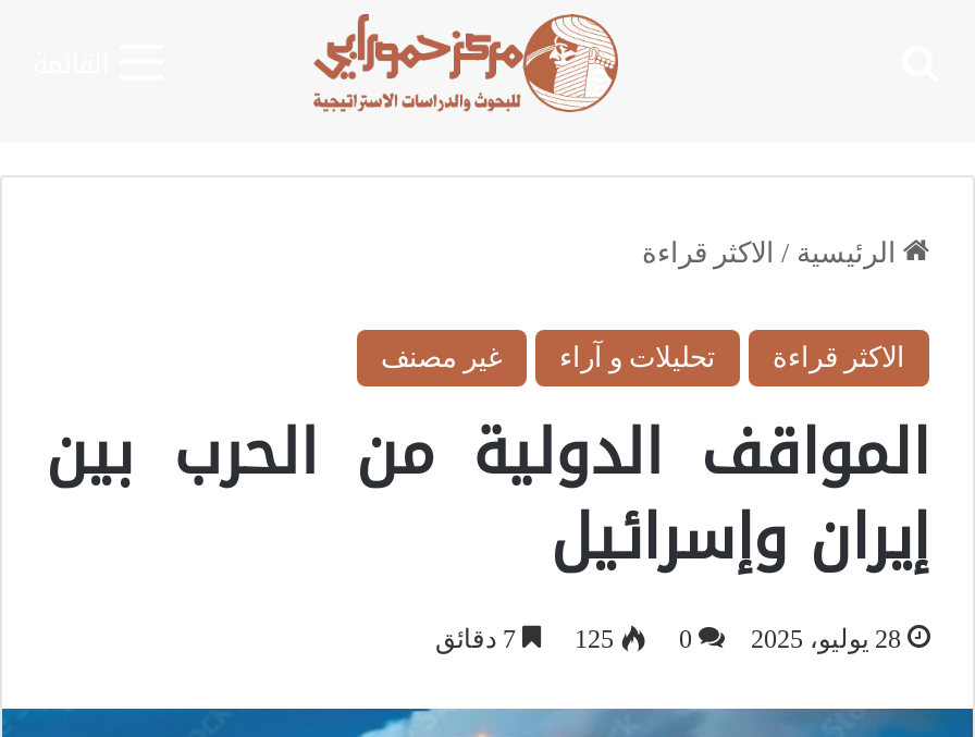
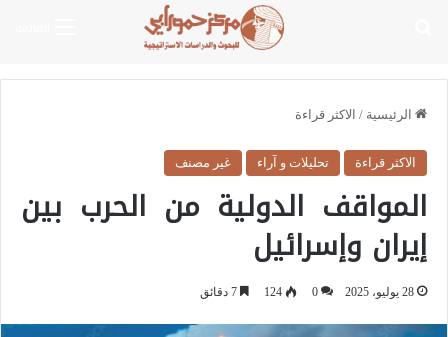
[575,623,614,653] 125 -> [264,284,282,298] 124

